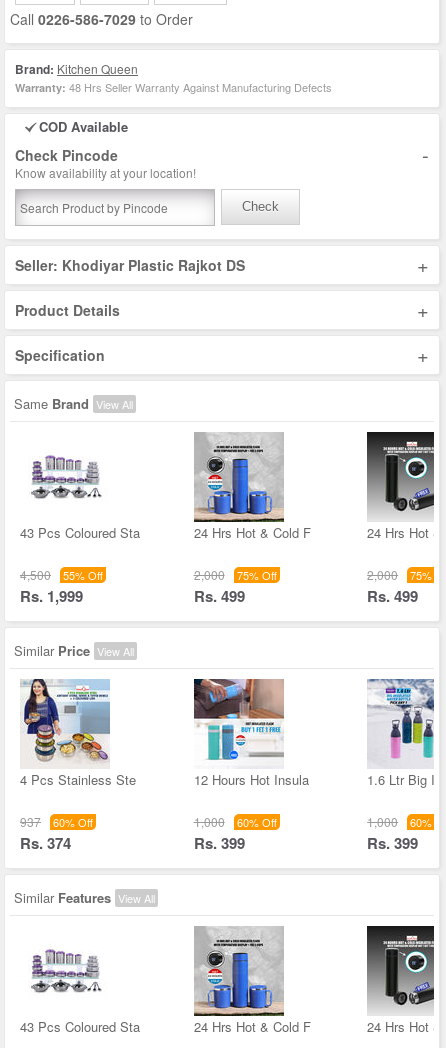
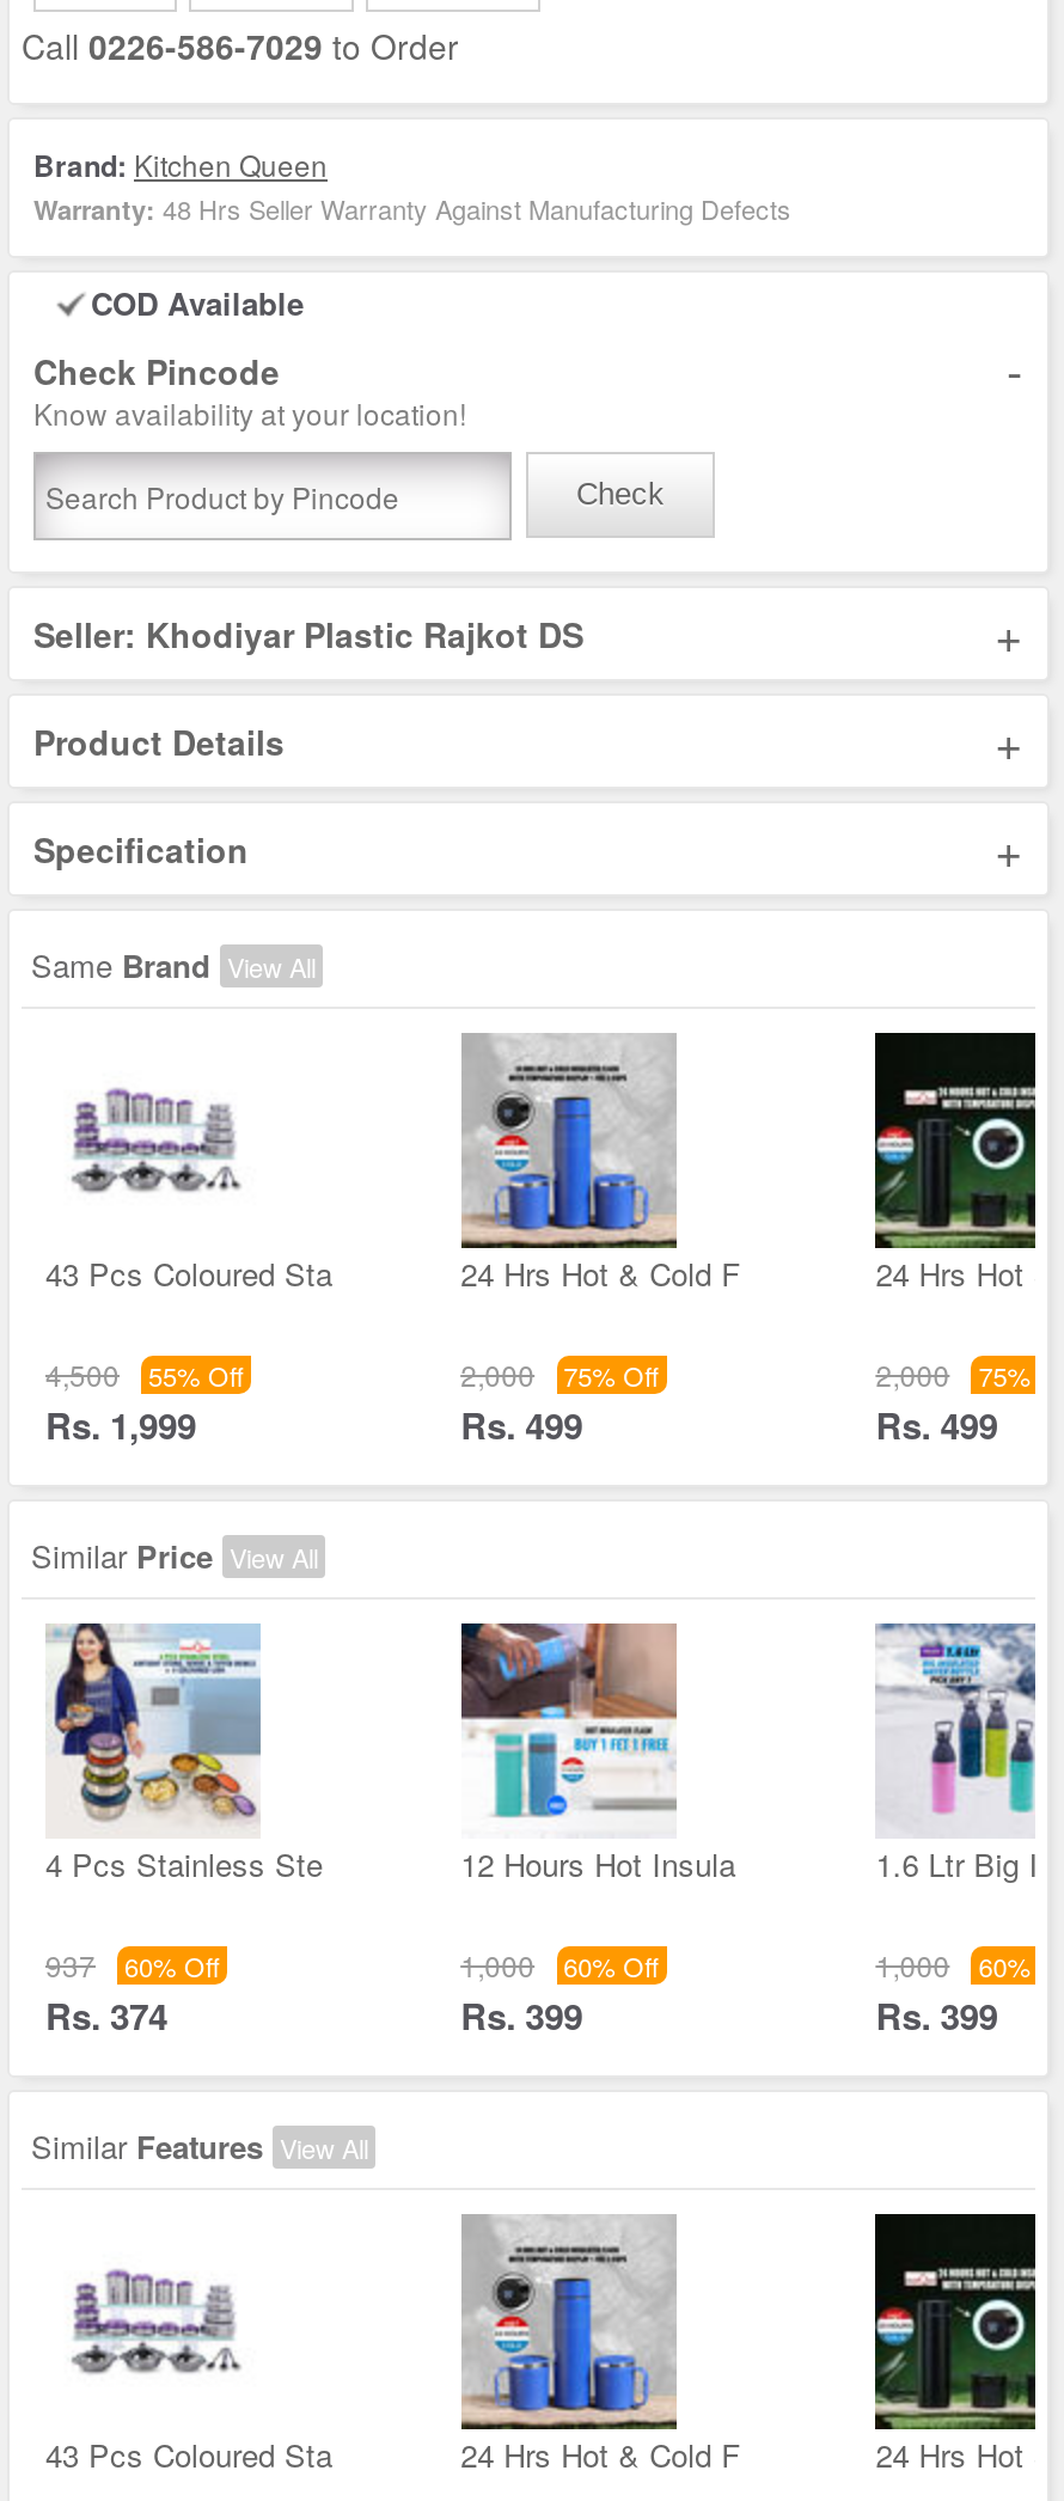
[366,436,435,521] [image] -> [873,1047,1038,1246] [image]
[366,930,435,1015] [image] -> [873,2228,1038,2427] [image]

